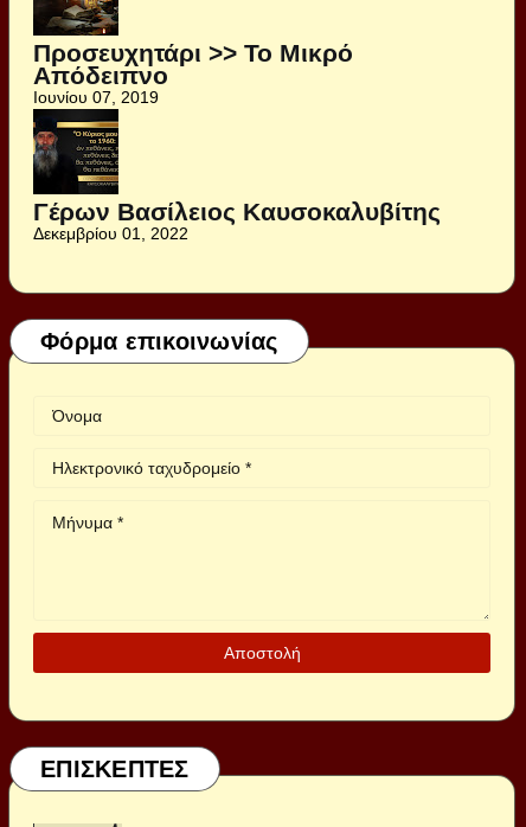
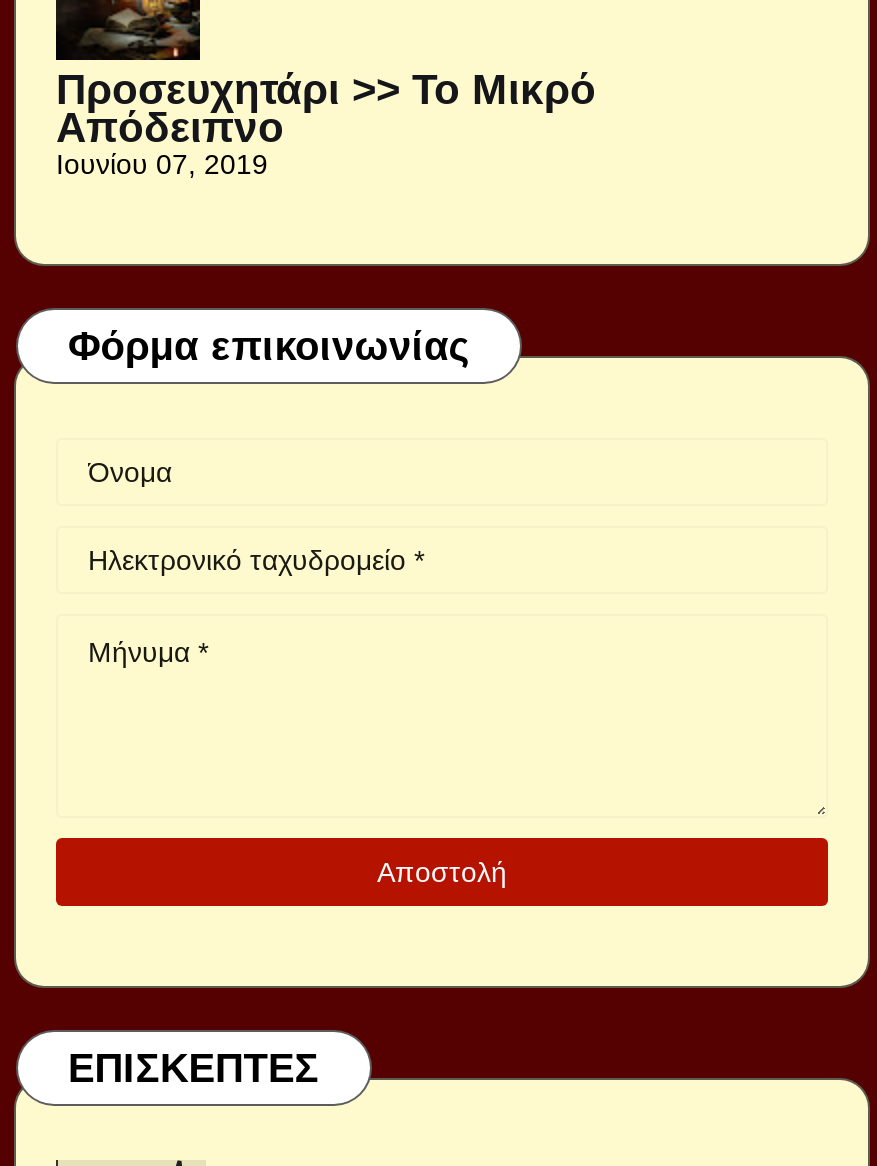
[32,110,441,243] [image] | Γέρων Βασίλειος Καυσοκαλυβίτης | Δεκεμβρίου 01, 2022 -> none

